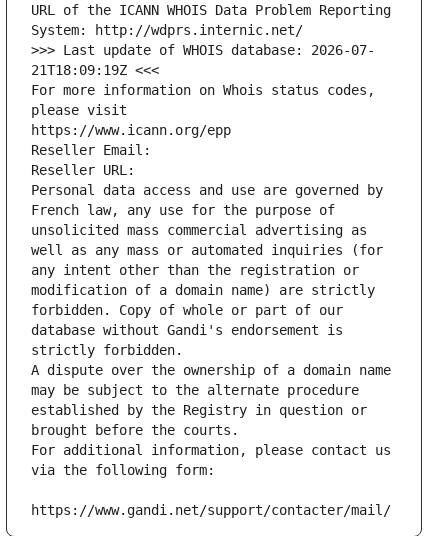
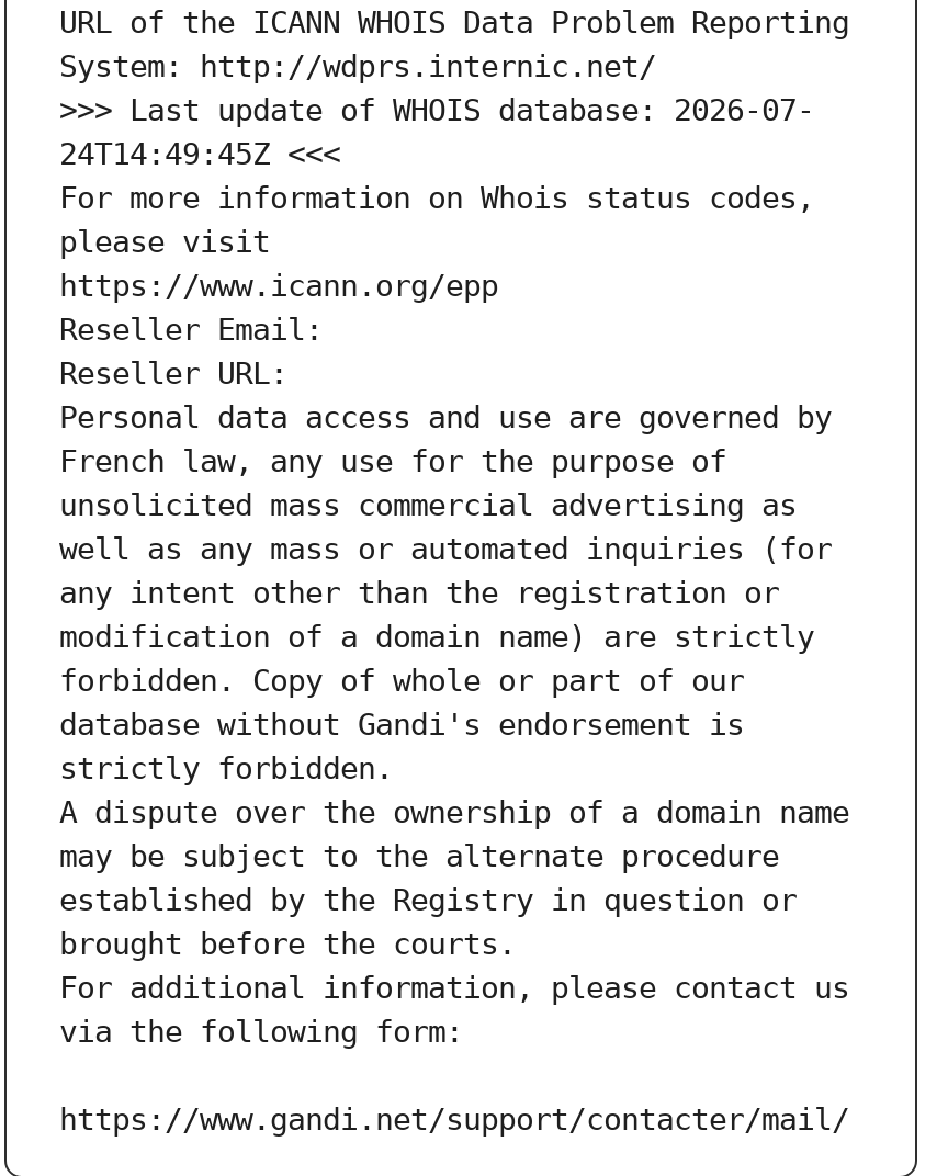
[31,62,159,78] 21T18:09:19Z <<< -> [59,137,340,172] 24T14:49:45Z <<<

